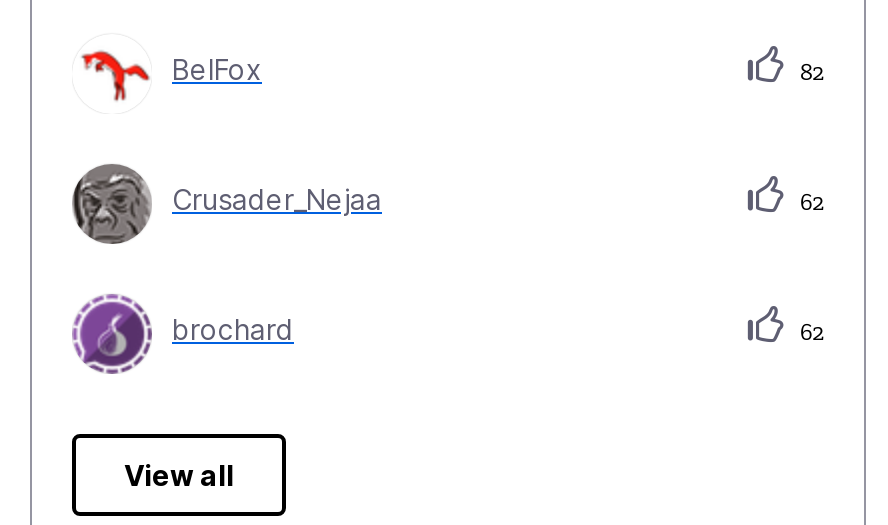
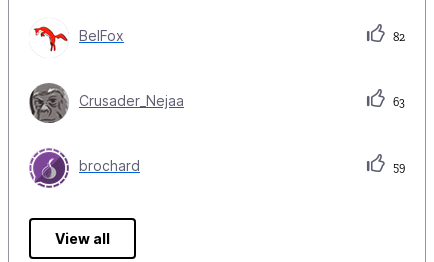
[794,188,824,216] 62 -> [390,95,405,109] 63
[794,318,824,346] 62 -> [390,160,405,174] 59

